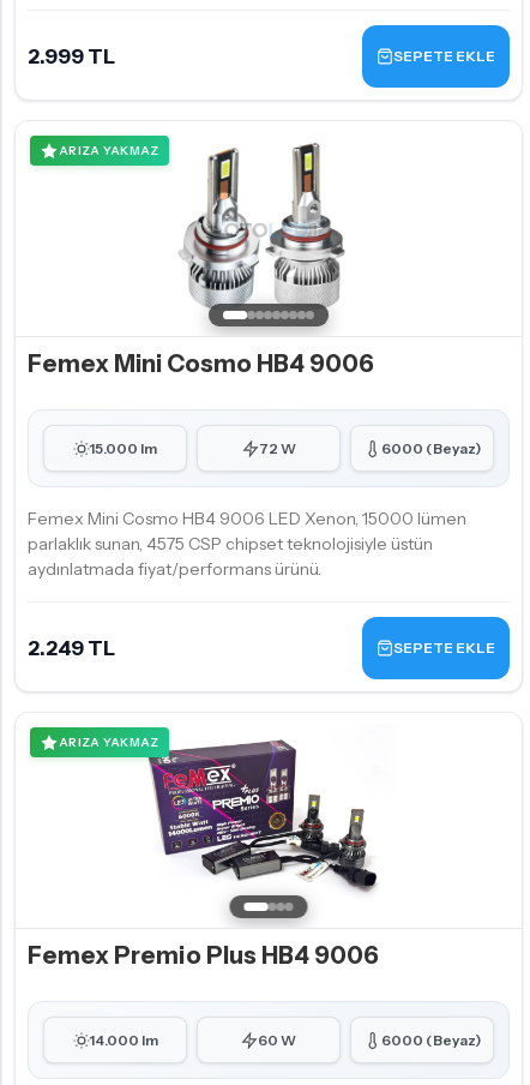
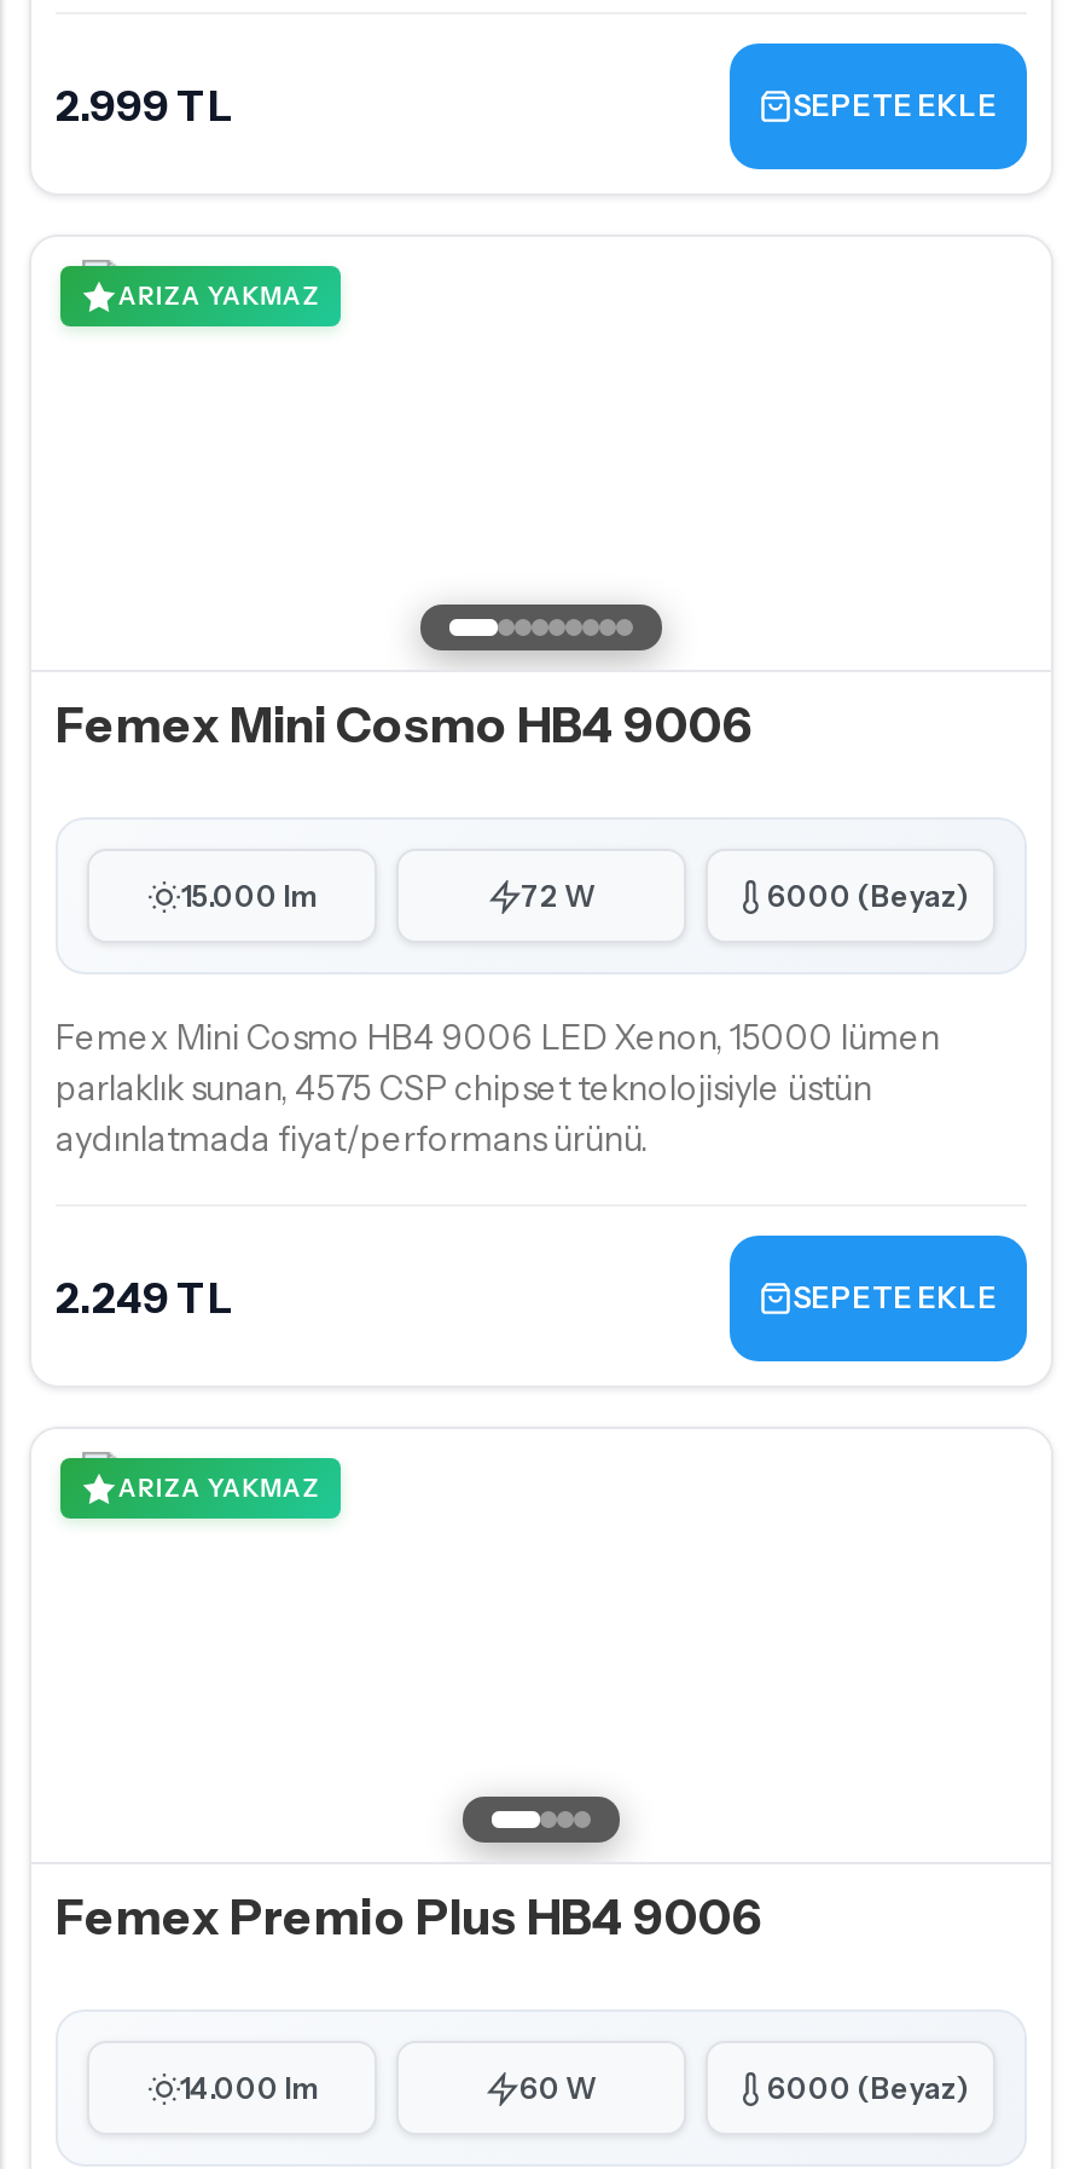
[179,142,345,307] [image] -> none
[147,739,378,894] [image] -> none

